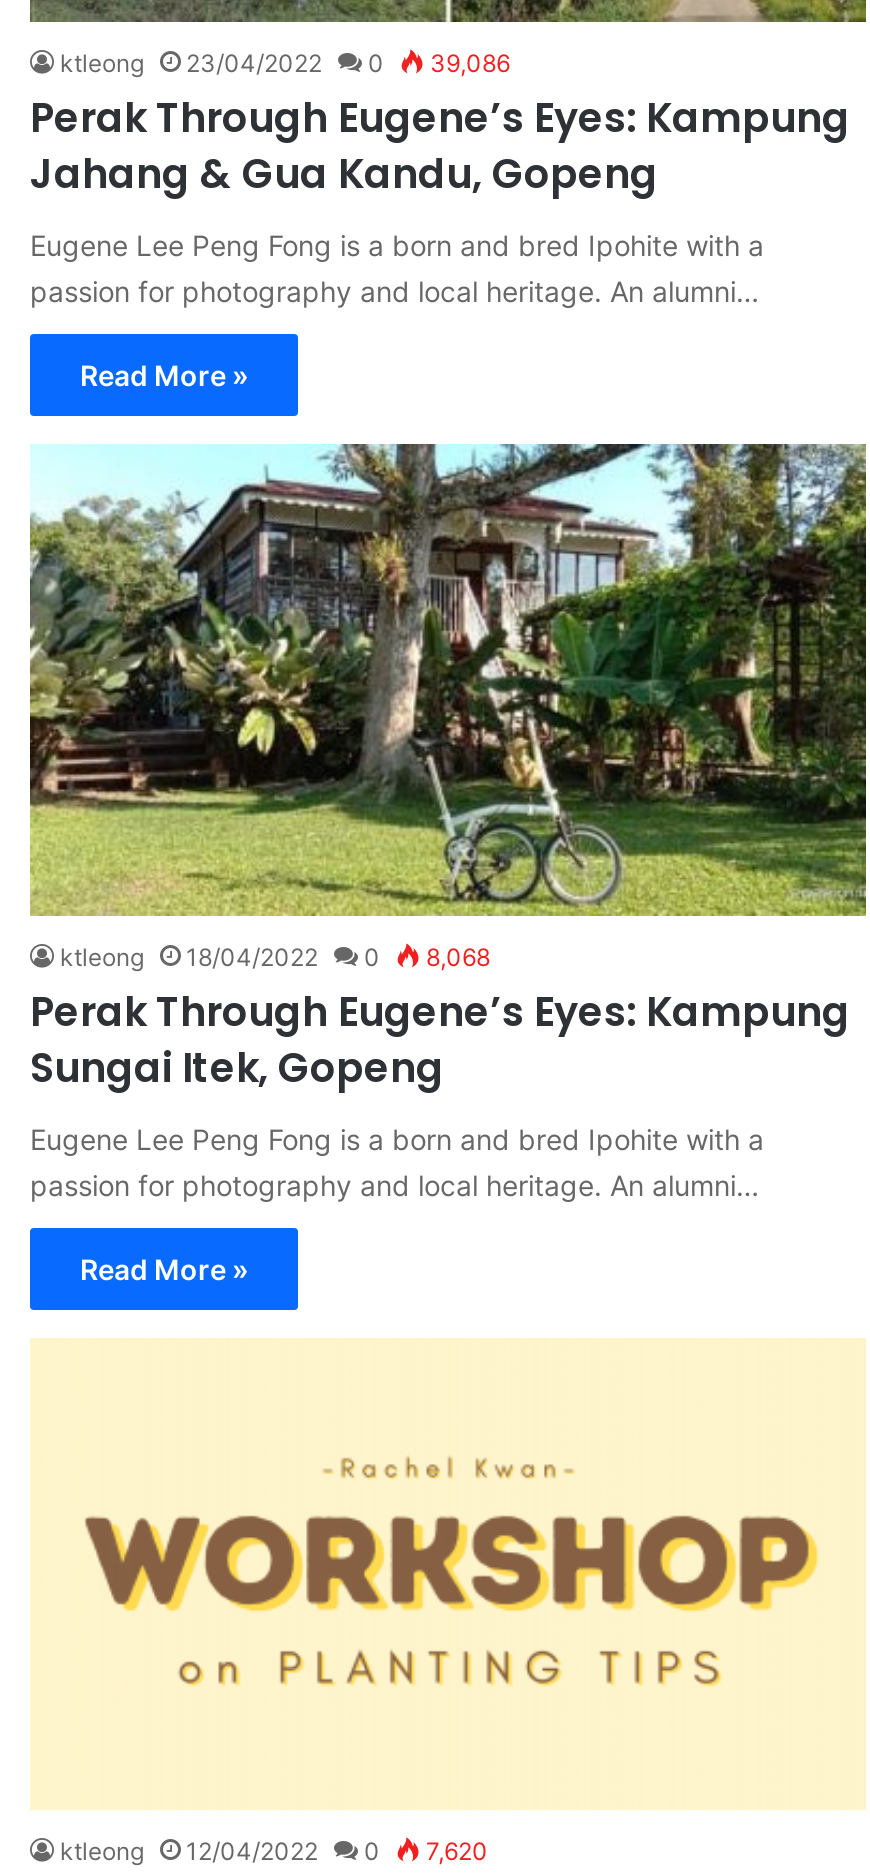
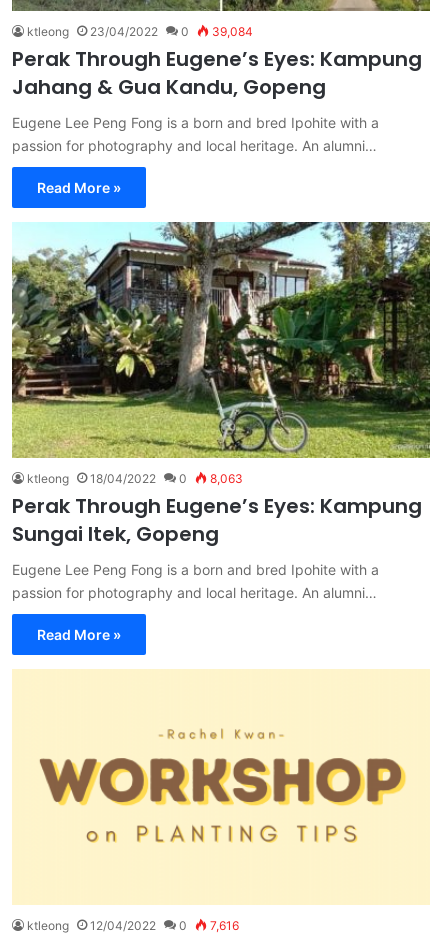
[60,49,510,79] ktleong 23/04/2022 0 39,086 -> [27,24,253,39] ktleong 23/04/2022 0 39,084
[60,942,490,972] ktleong 18/04/2022 0 8,068 -> [27,471,243,486] ktleong 18/04/2022 0 8,063
[60,1836,488,1866] ktleong 12/04/2022 0 7,620 -> [27,918,239,933] ktleong 12/04/2022 0 7,616

